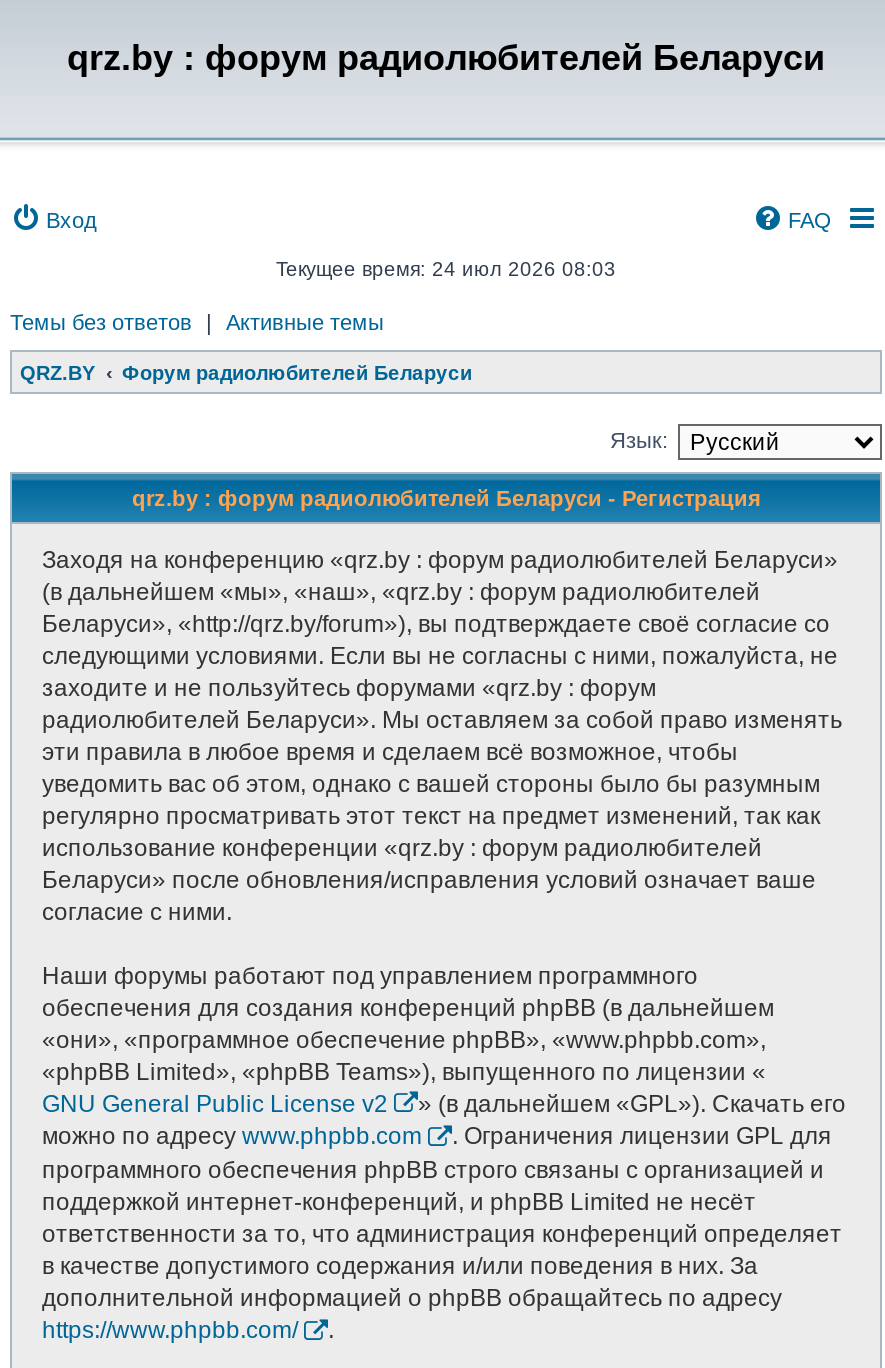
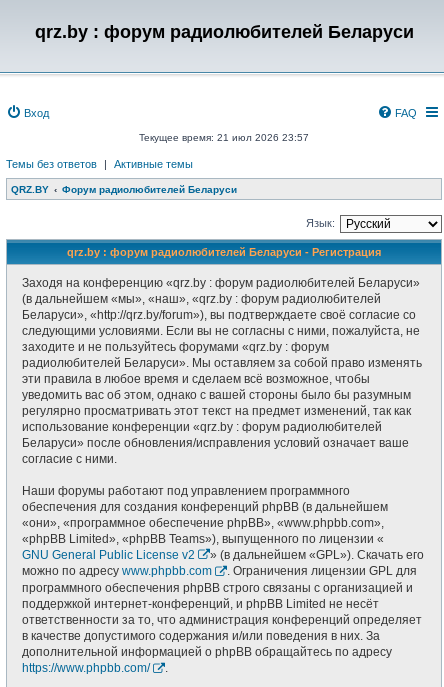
[276,258,616,280] Текущее время: 24 июл 2026 08:03 -> [139,132,309,143] Текущее время: 21 июл 2026 23:57

